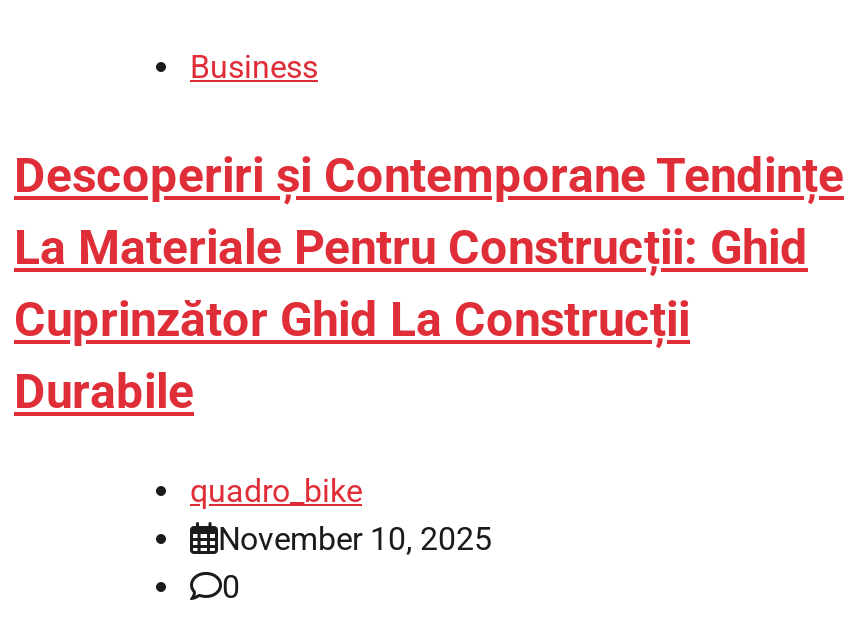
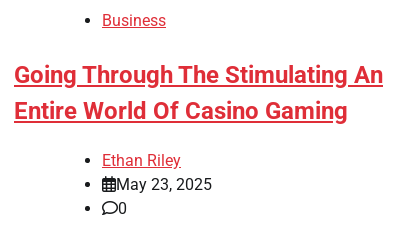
[14,149,844,421] Descoperiri și Contemporane Tendințe | La Materiale Pentru Construcții: Ghid | Cuprinzător Ghid La Construcții | Durabile -> [14,61,383,125] Going Through The Stimulating An | Entire World Of Casino Gaming
[190,473,492,559] quadro_bike | November 10, 2025 -> [102,150,212,193] Ethan Riley | May 23, 2025

